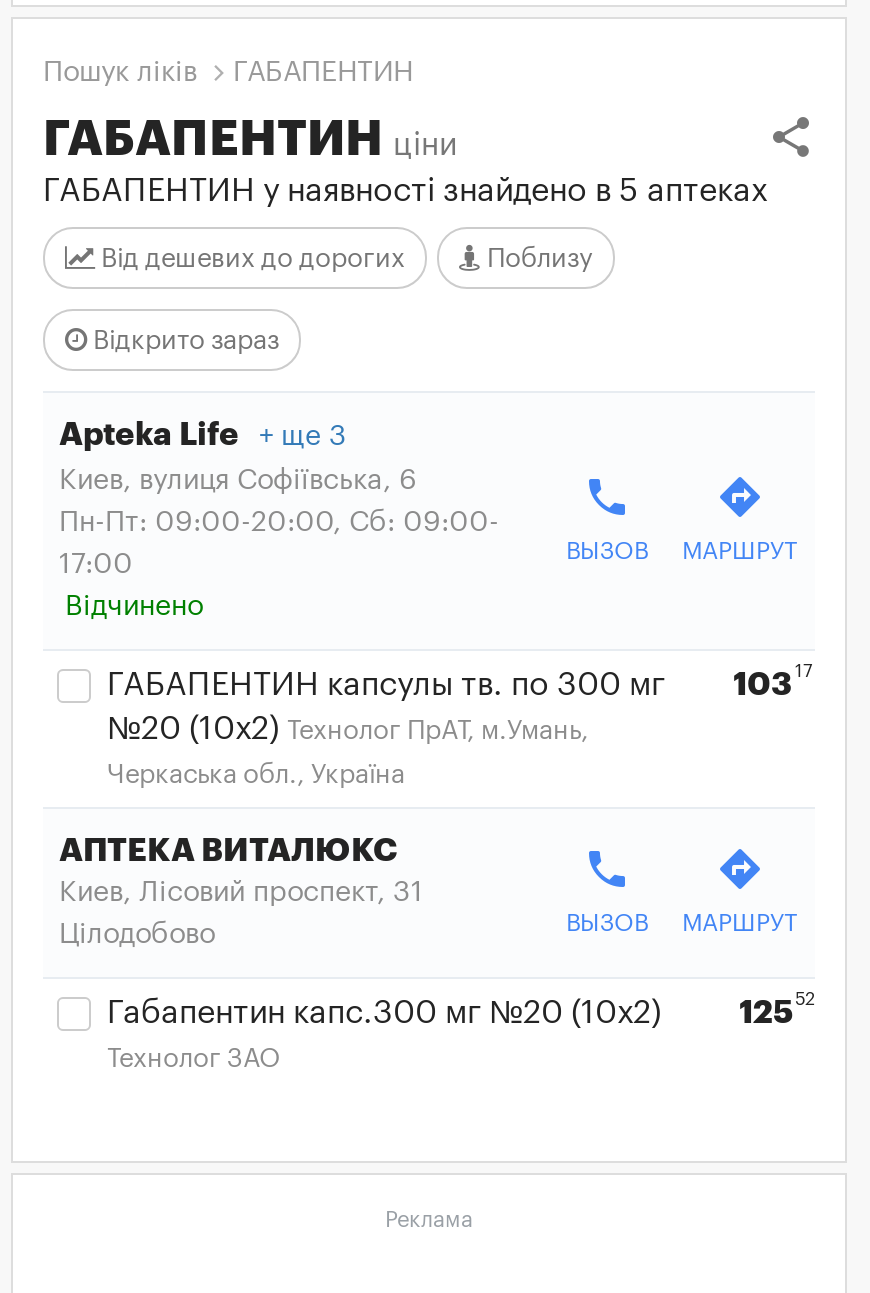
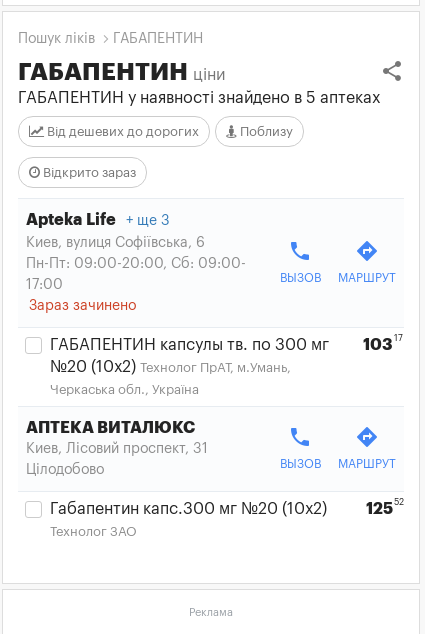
[65,593,203,621] Відчинено -> [29,299,136,313] Зараз зачинено

